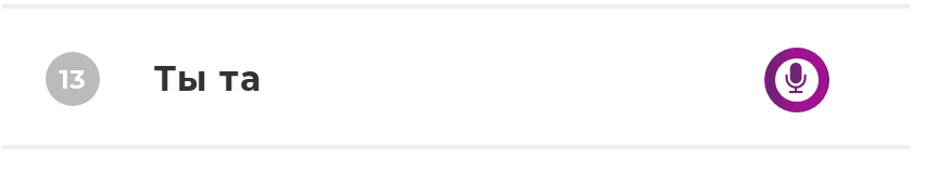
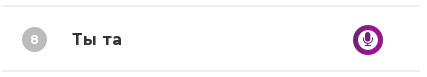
[59,63,87,96] 13 -> [30,32,39,47] 8

